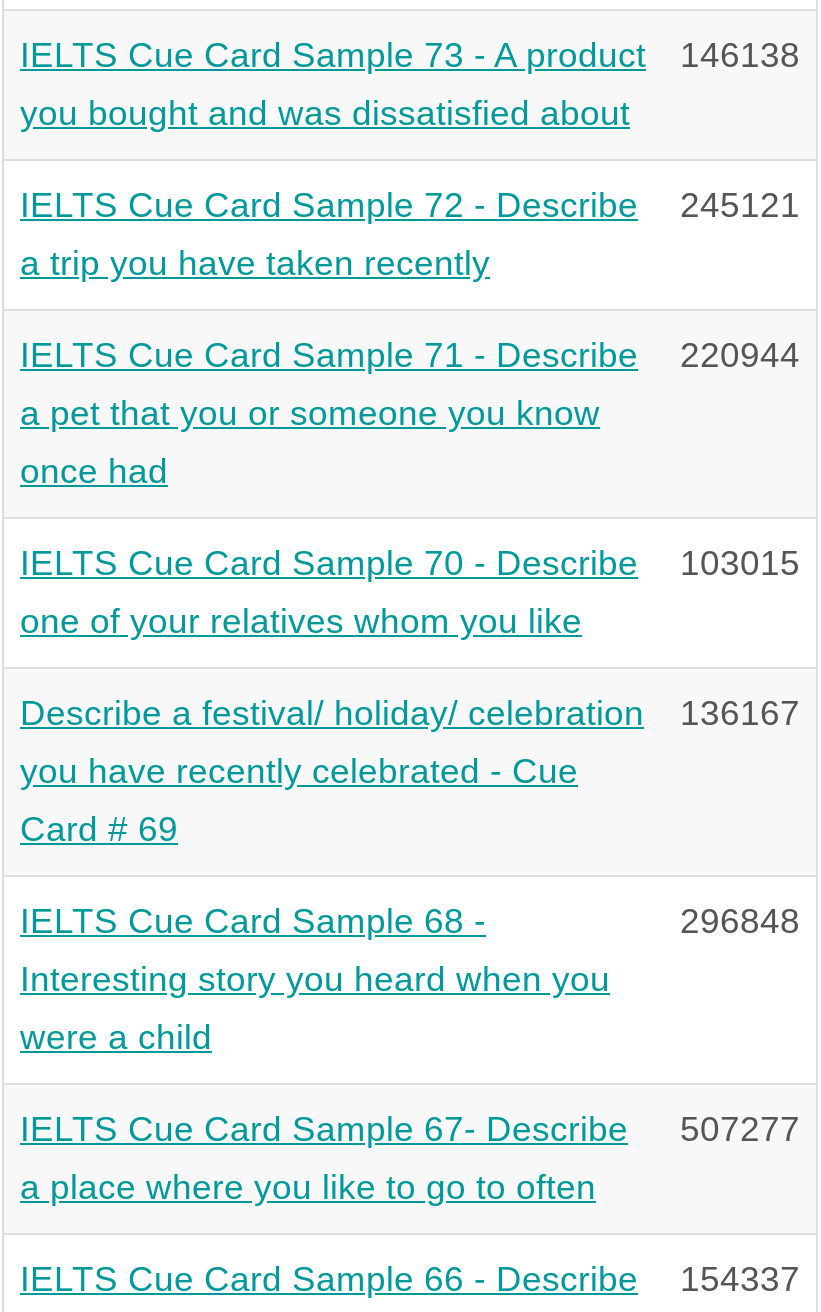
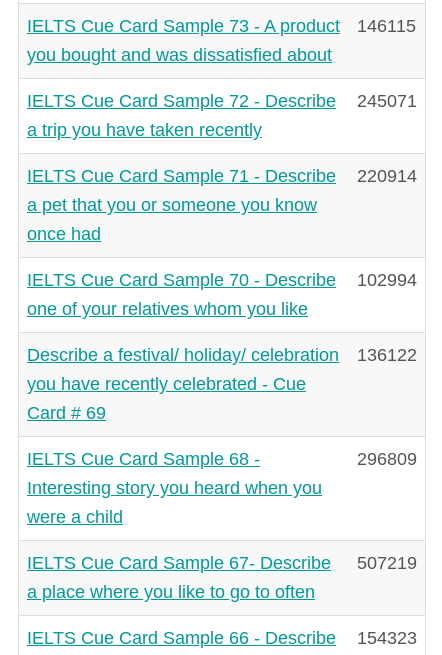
[20,35,800,75] IELTS Cue Card Sample 73 - A product 146138 -> [27,16,416,36] IELTS Cue Card Sample 73 - A product 146115
[20,185,800,225] IELTS Cue Card Sample 72 - Describe 245121 -> [27,91,417,111] IELTS Cue Card Sample 72 - Describe 245071
[20,335,800,375] IELTS Cue Card Sample 71 - Describe 220944 -> [27,166,417,186] IELTS Cue Card Sample 71 - Describe 220914
[20,543,800,583] IELTS Cue Card Sample 70 - Describe 103015 -> [27,270,417,290] IELTS Cue Card Sample 70 - Describe 102994
[20,693,800,733] Describe a festival/ holiday/ celebration 136167 -> [27,345,417,365] Describe a festival/ holiday/ celebration 136122
[680,901,800,941] 296848 -> [357,449,417,469] 296809
[20,1109,800,1149] IELTS Cue Card Sample 67- Describe 507277 -> [27,553,417,573] IELTS Cue Card Sample 67- Describe 507219
[20,1259,800,1299] IELTS Cue Card Sample 66 - Describe 154337 -> [27,628,417,648] IELTS Cue Card Sample 66 - Describe 154323

